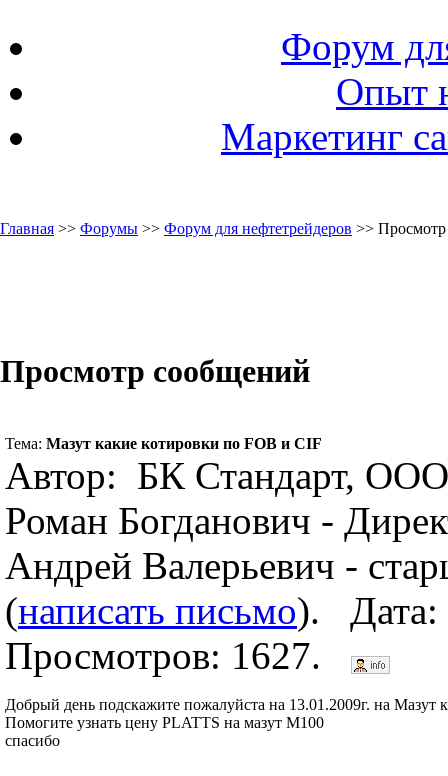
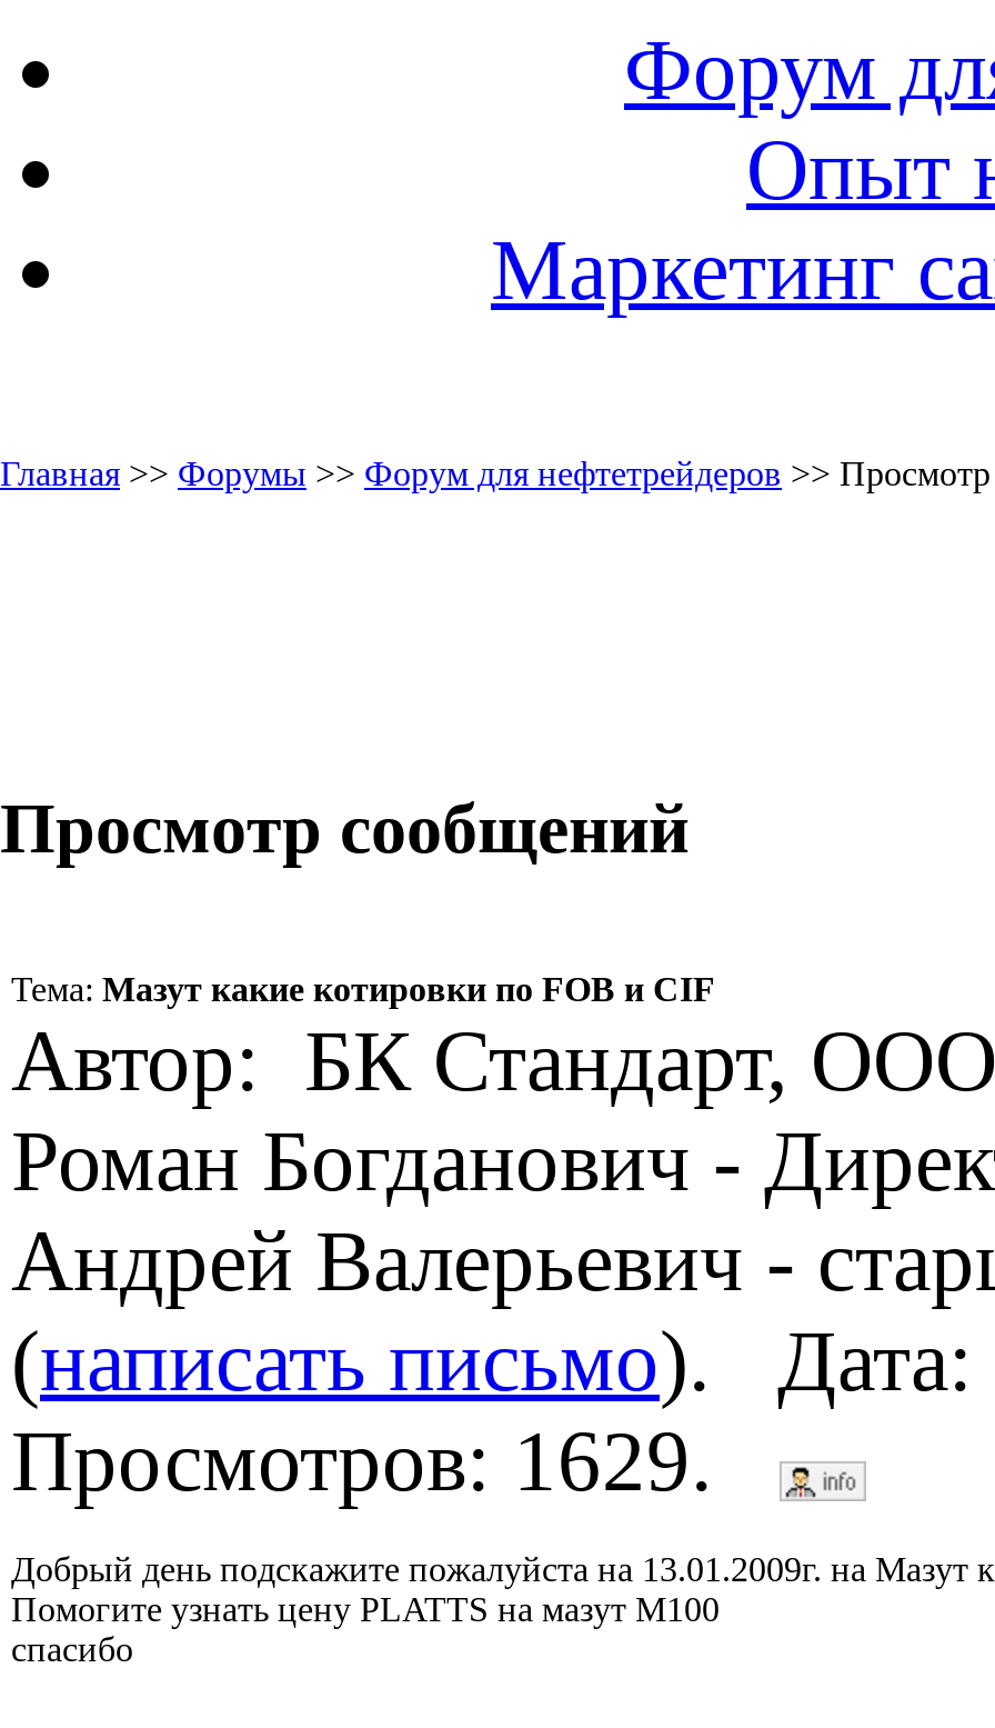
[5,634,351,677] Просмотров: 1627. -> [11,1412,780,1508] Просмотров: 1629.

